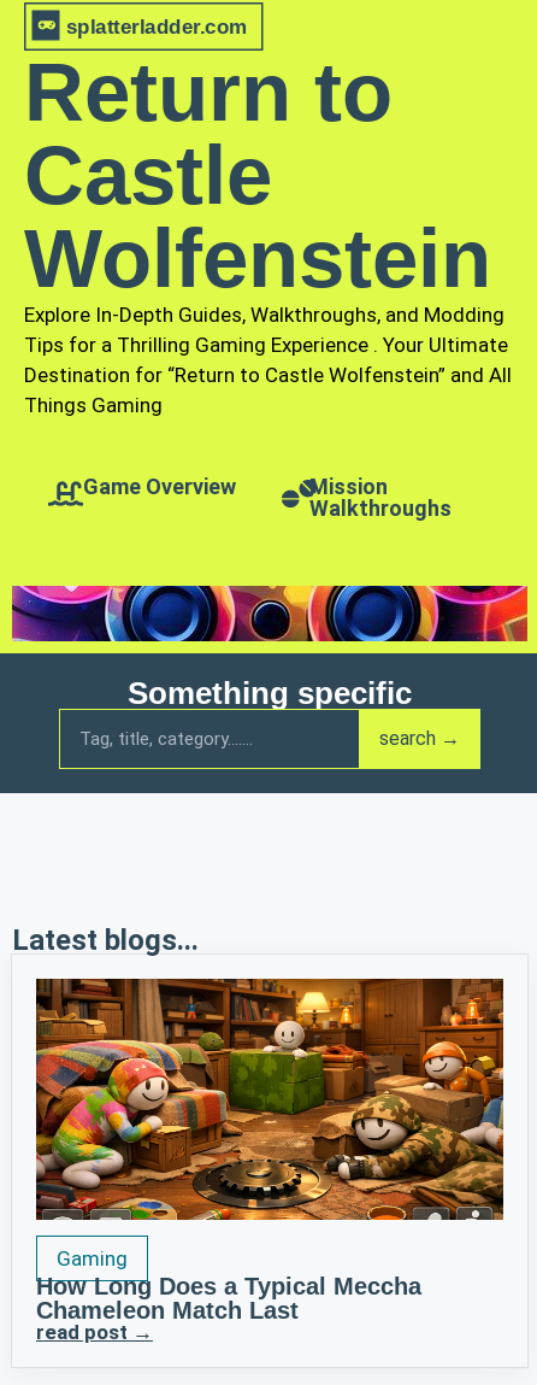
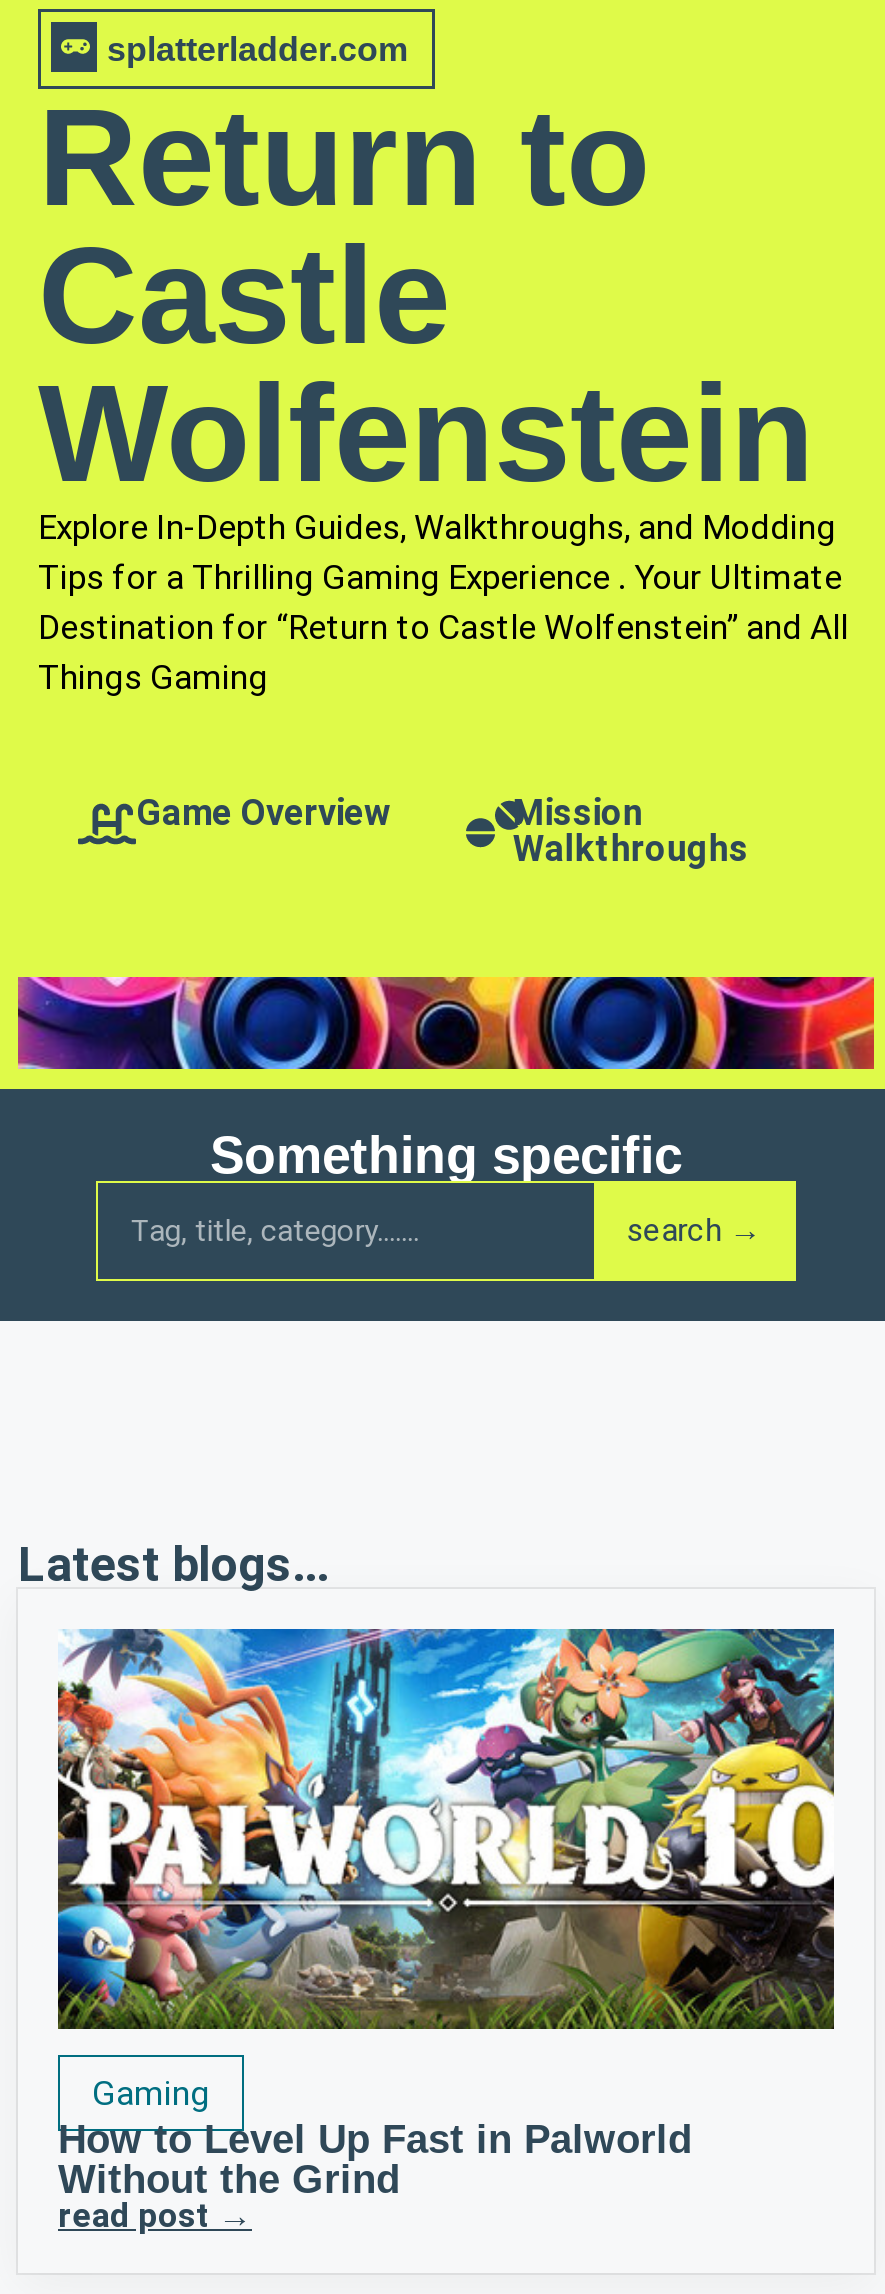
[35,978,504,1221] [image] -> [56,1627,836,2031] [image]
[36,1273,421,1324] How Long Does a Typical Meccha | Chameleon Match Last -> [58,2117,692,2201] How to Level Up Fast in Palworld | Without the Grind

